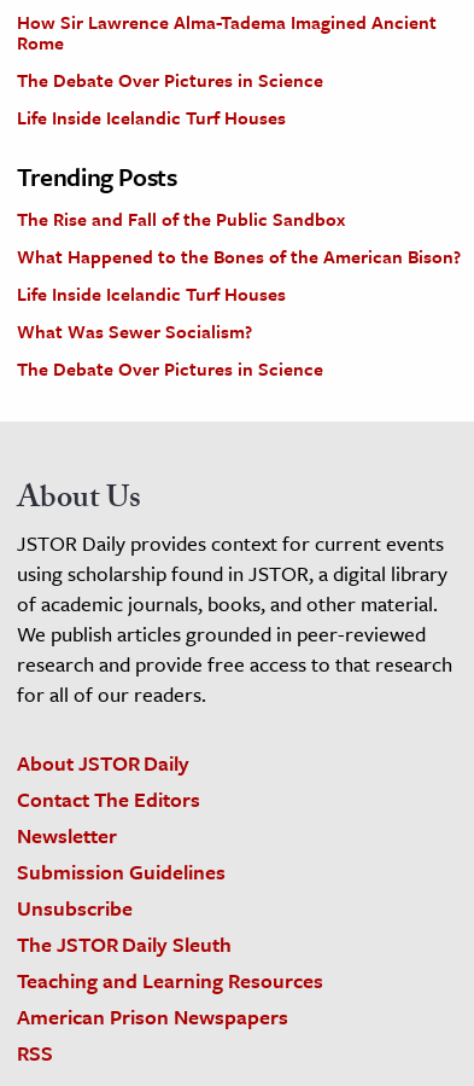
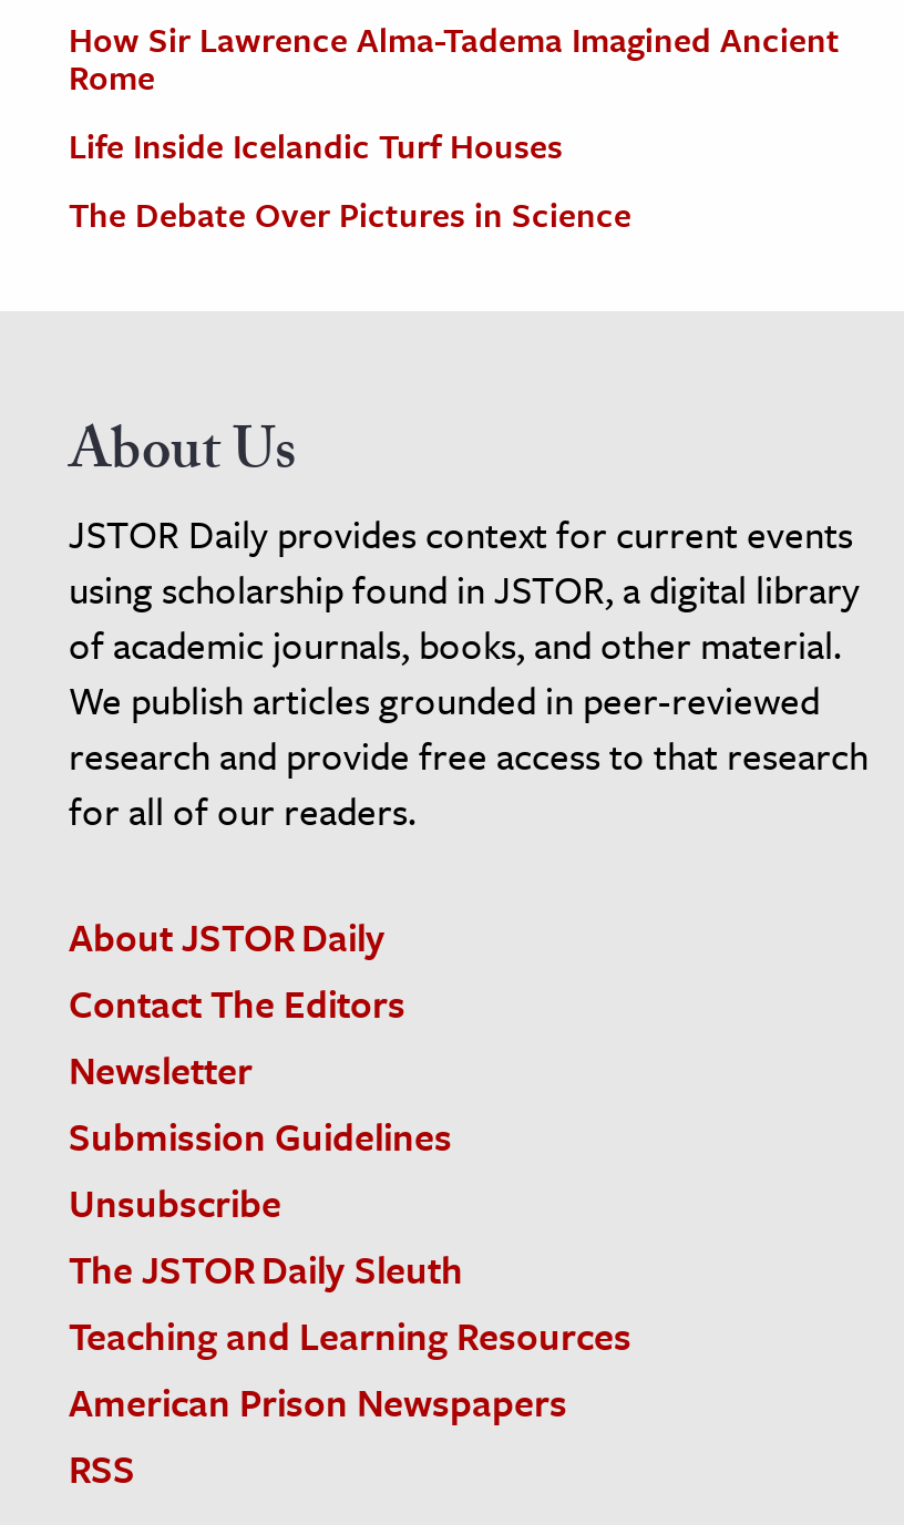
[17,66,323,93] The Debate Over Pictures in Science -> none
[17,158,461,344] Trending Posts | The Rise and Fall of the Public Sandbox | What Happened to the Bones of the American Bison? | Life Inside Icelandic Turf Houses | What Was Sewer Socialism? -> none

